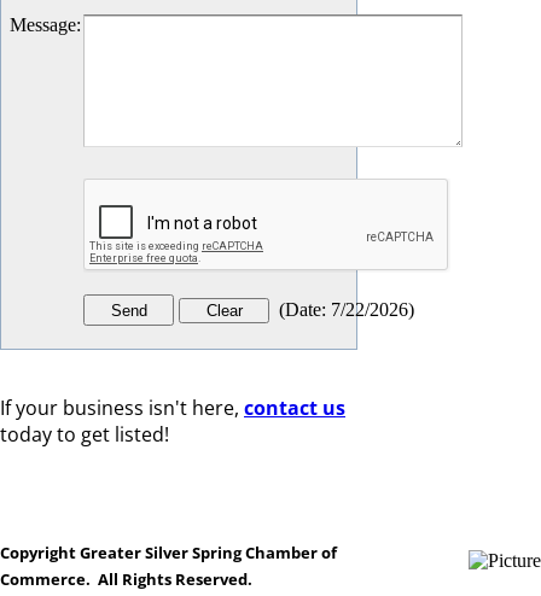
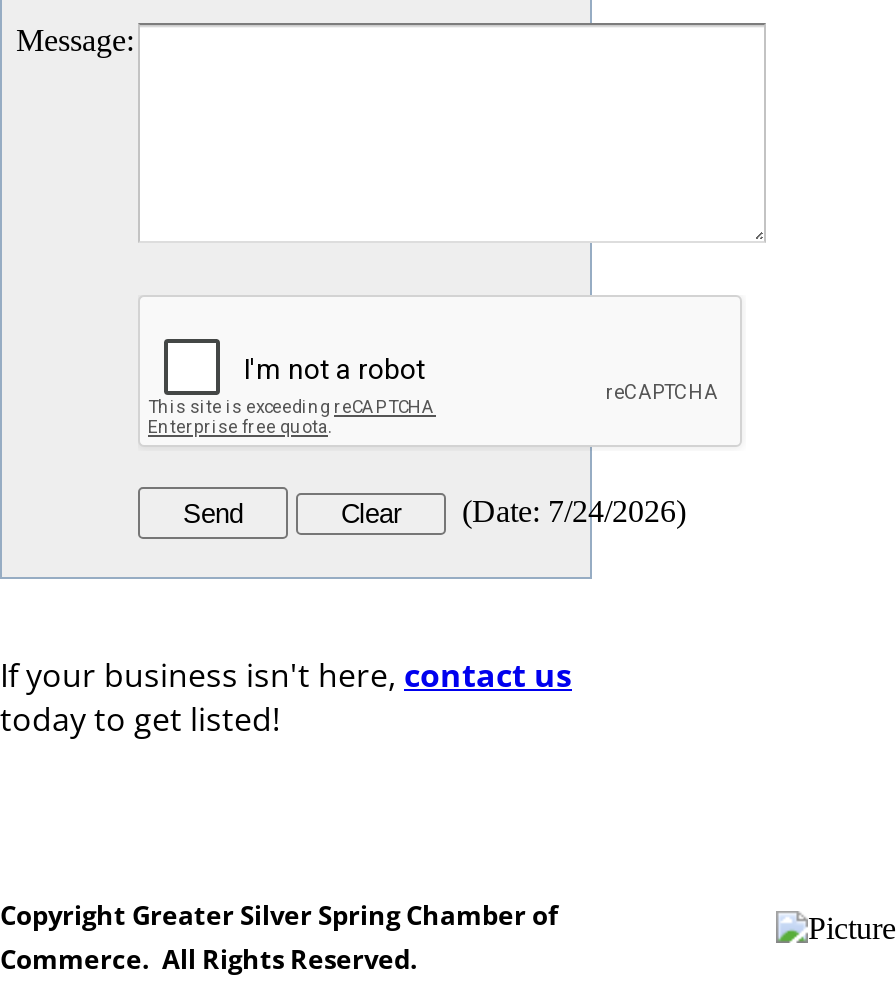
[269,299,414,319] (Date: 7/22/2026) -> [446,494,686,528] (Date: 7/24/2026)

